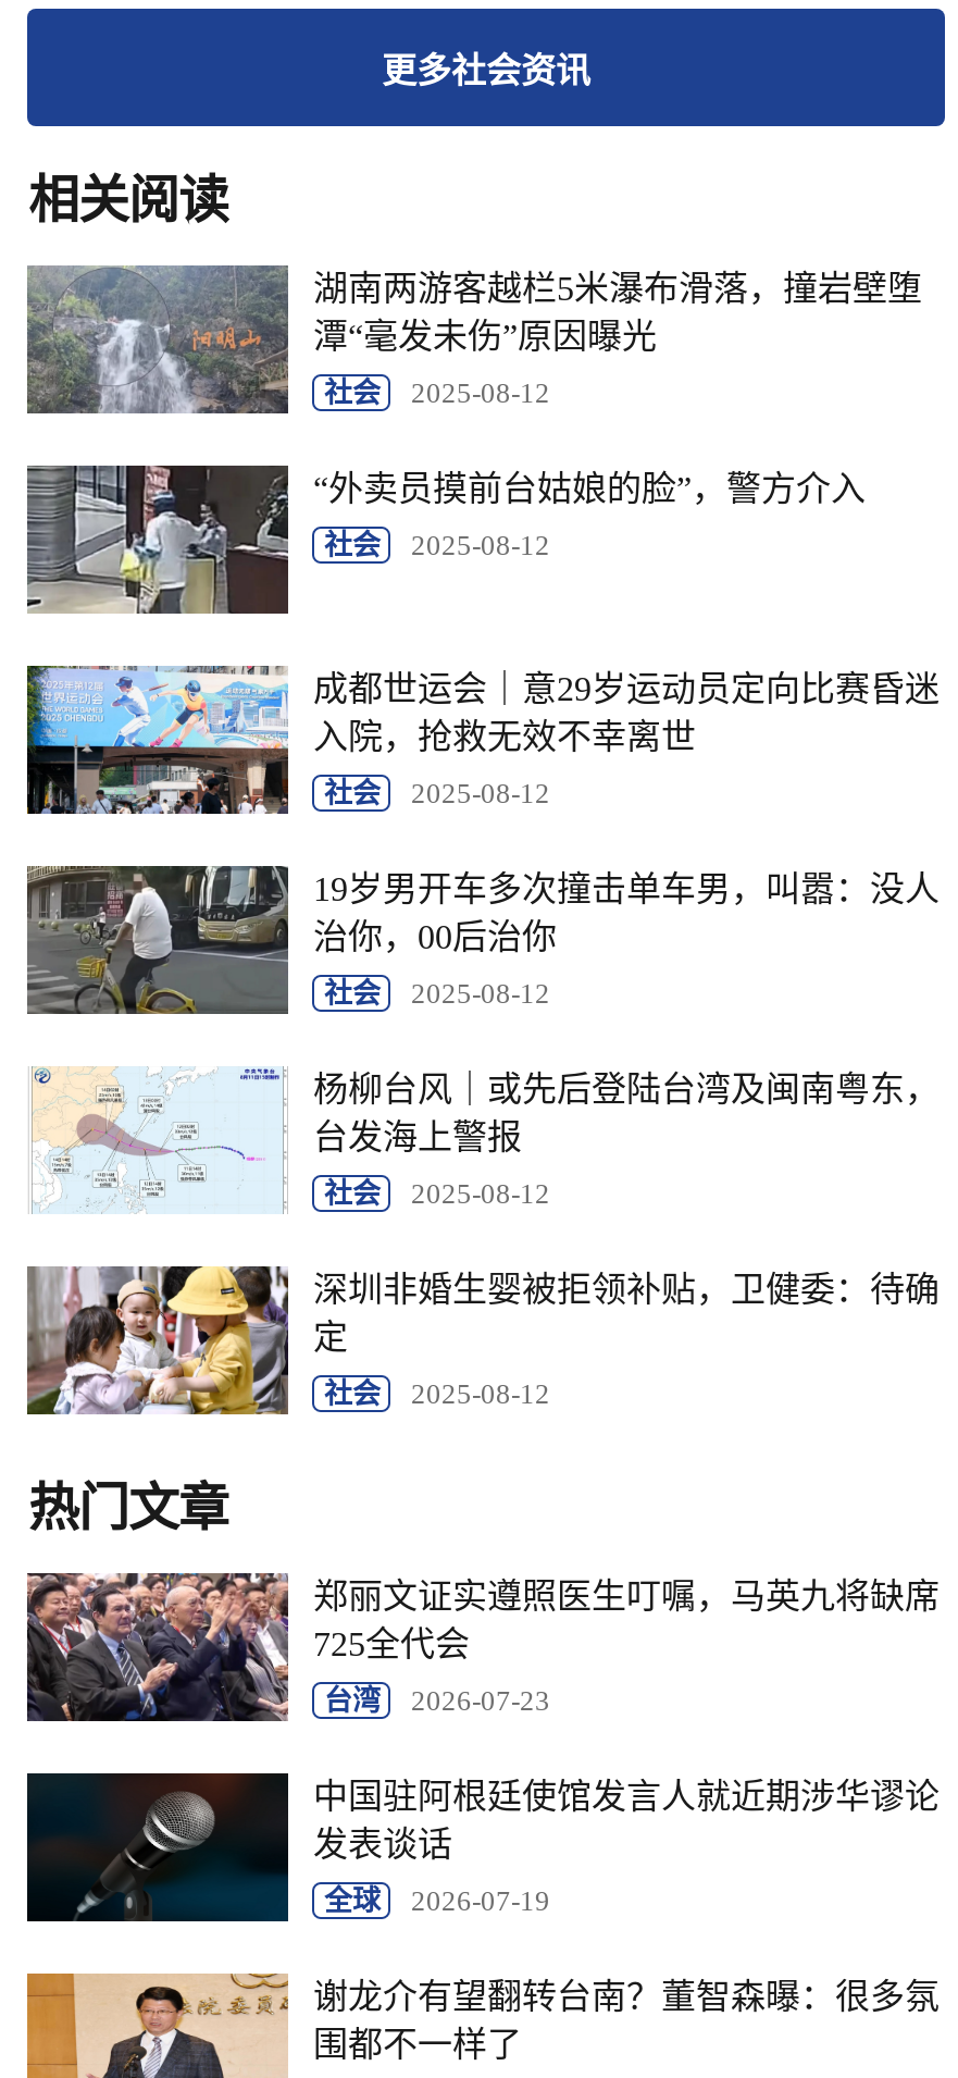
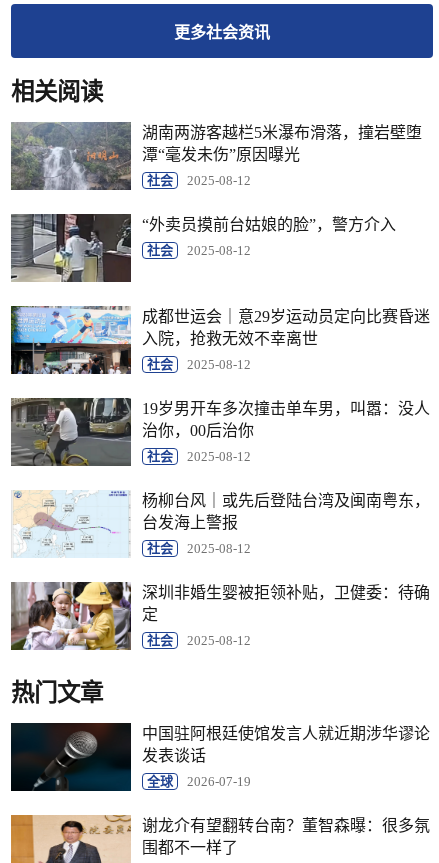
[25,1571,939,1723] [image] | 郑丽文证实遵照医生叮嘱，马英九将缺席 | 725全代会 | 台湾 | 2026-07-23 -> none

